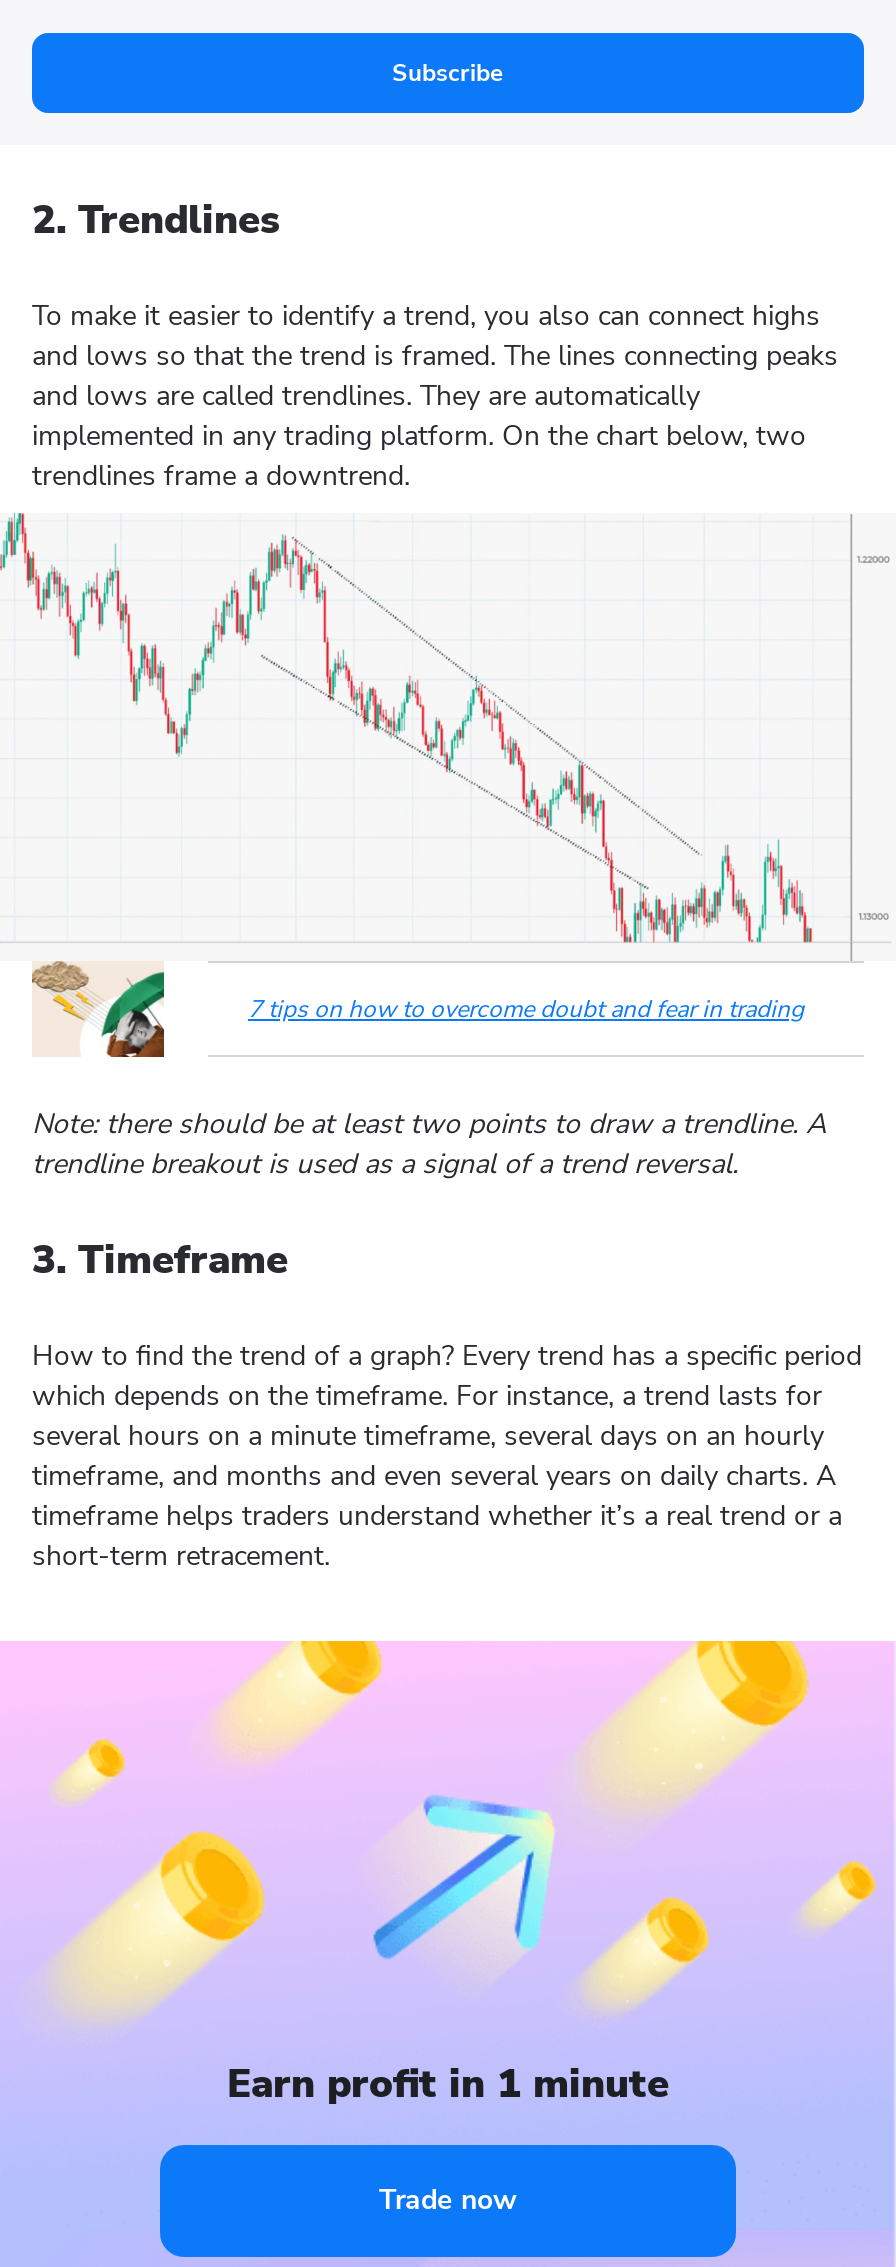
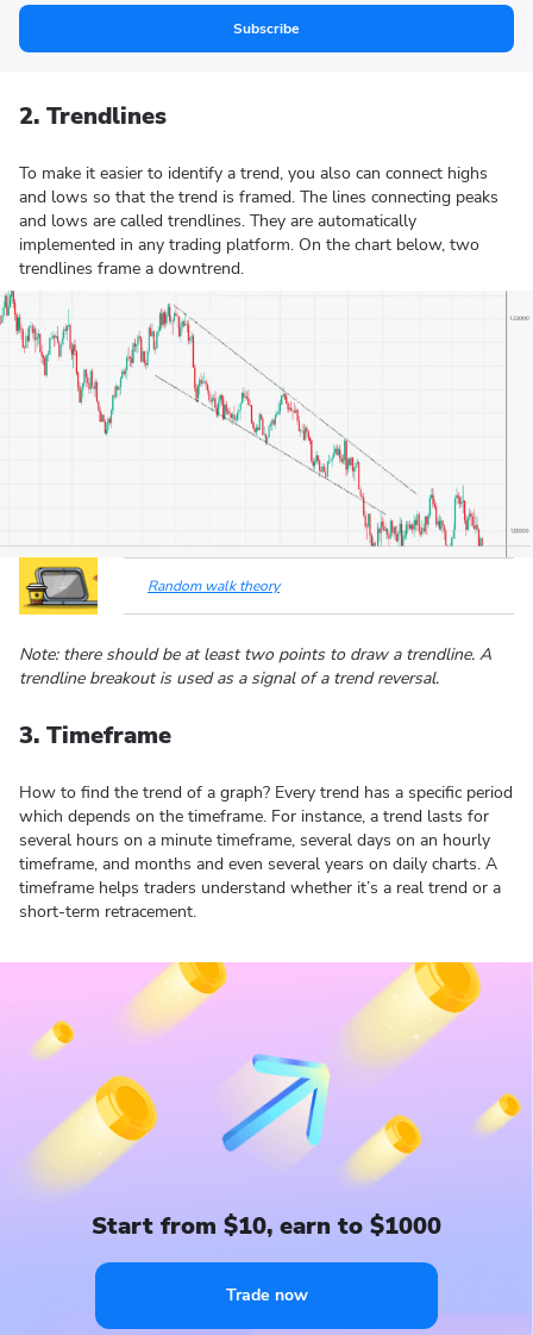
[32,961,166,1059] [image] -> [18,556,99,616] [image]
[248,993,804,1025] 7 tips on how to overcome doubt and fear in trading -> [148,576,280,595] Random walk theory
[227,2057,669,2111] Earn profit in 1 minute -> [92,1210,441,1242] Start from $10, earn to $1000

